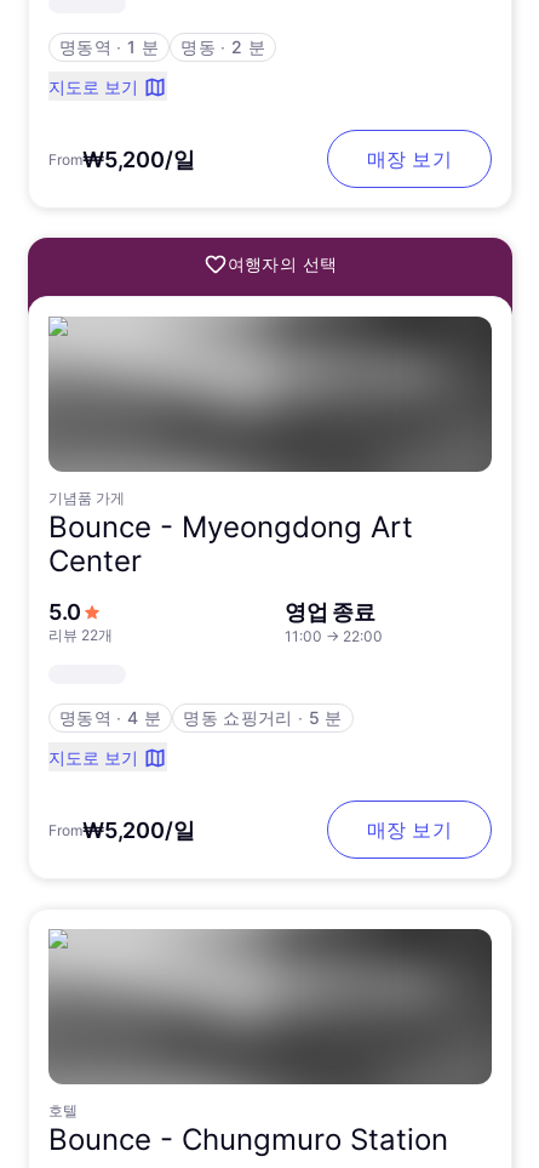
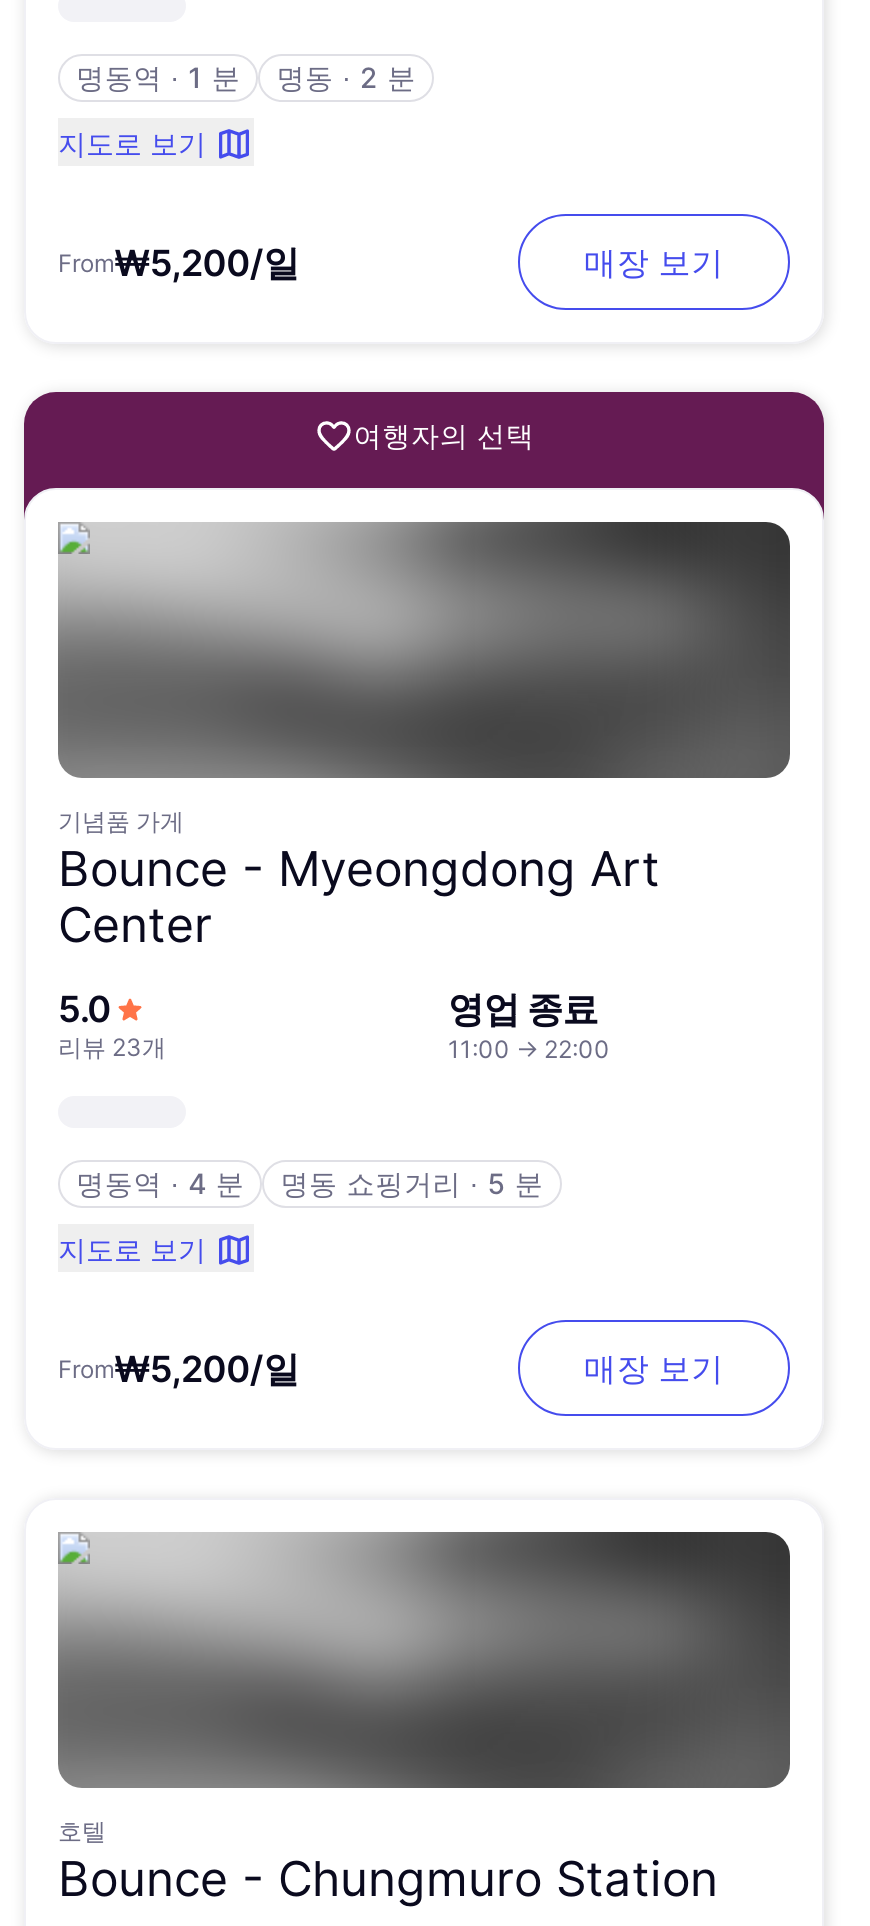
[48,626,113,644] 리뷰 22개 -> [58,1032,166,1062] 리뷰 23개

